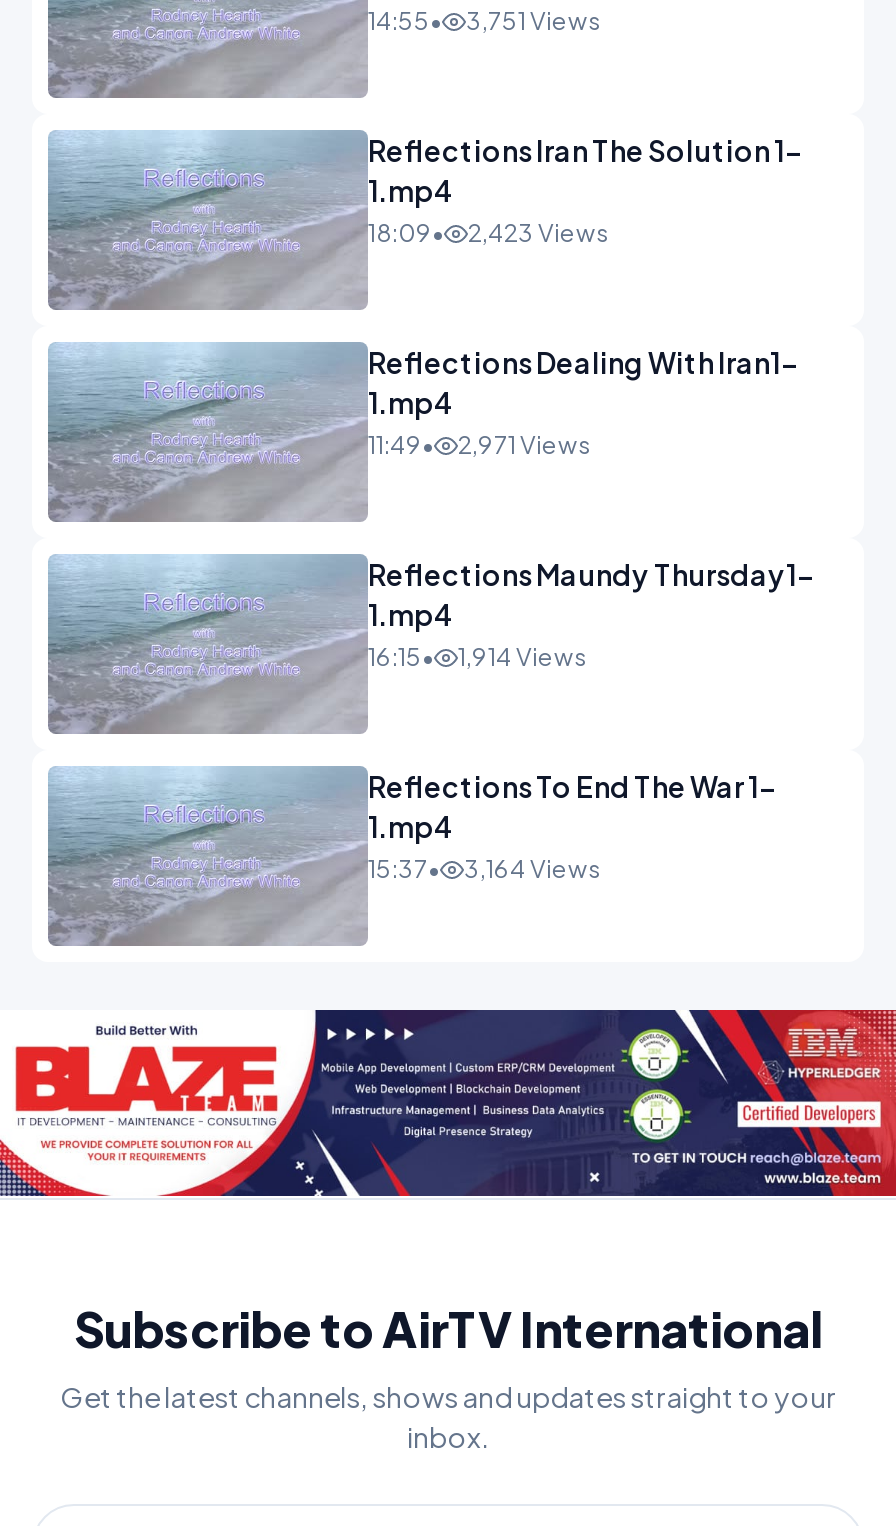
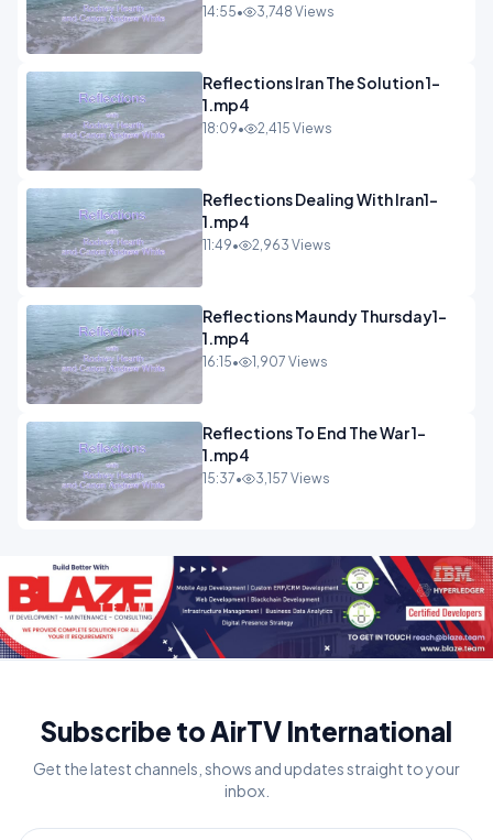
[368,6,602,36] 14:55• 3,751 Views -> [202,3,335,20] 14:55• 3,748 Views
[368,218,610,248] 18:09• 2,423 Views -> [202,120,332,137] 18:09• 2,415 Views
[368,430,592,460] 11:49• 2,971 Views -> [202,237,331,253] 11:49• 2,963 Views
[368,642,588,672] 16:15• 1,914 Views -> [202,353,328,370] 16:15• 1,907 Views
[368,854,602,884] 15:37• 3,164 Views -> [202,470,330,487] 15:37• 3,157 Views

